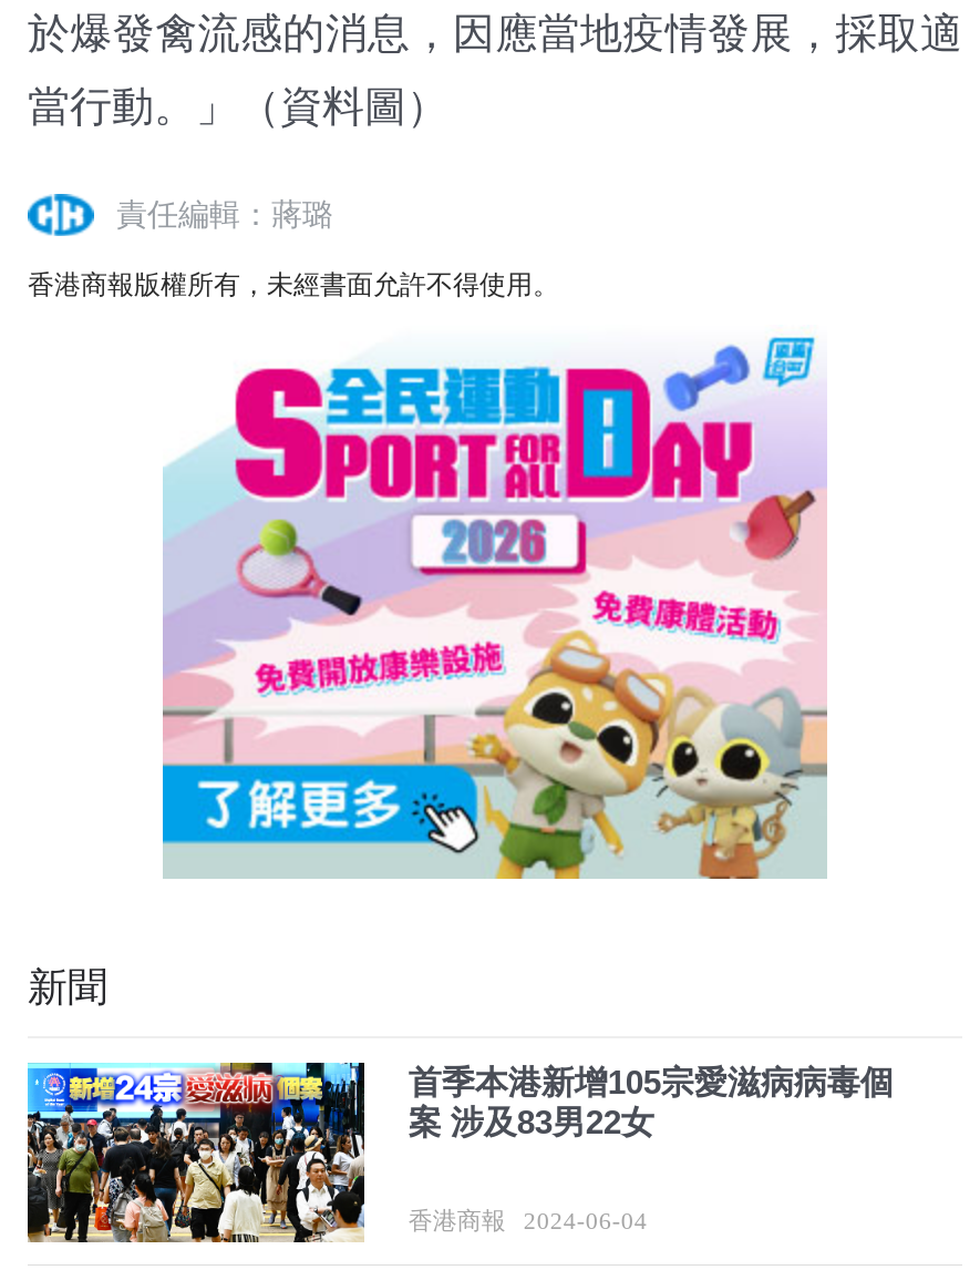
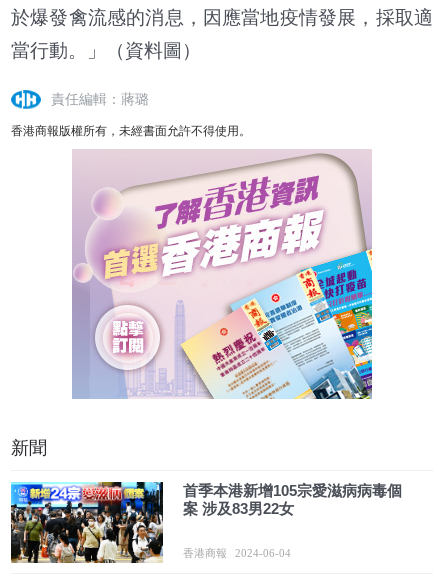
[161,327,827,881] [image] -> [72,149,373,400] [image]

